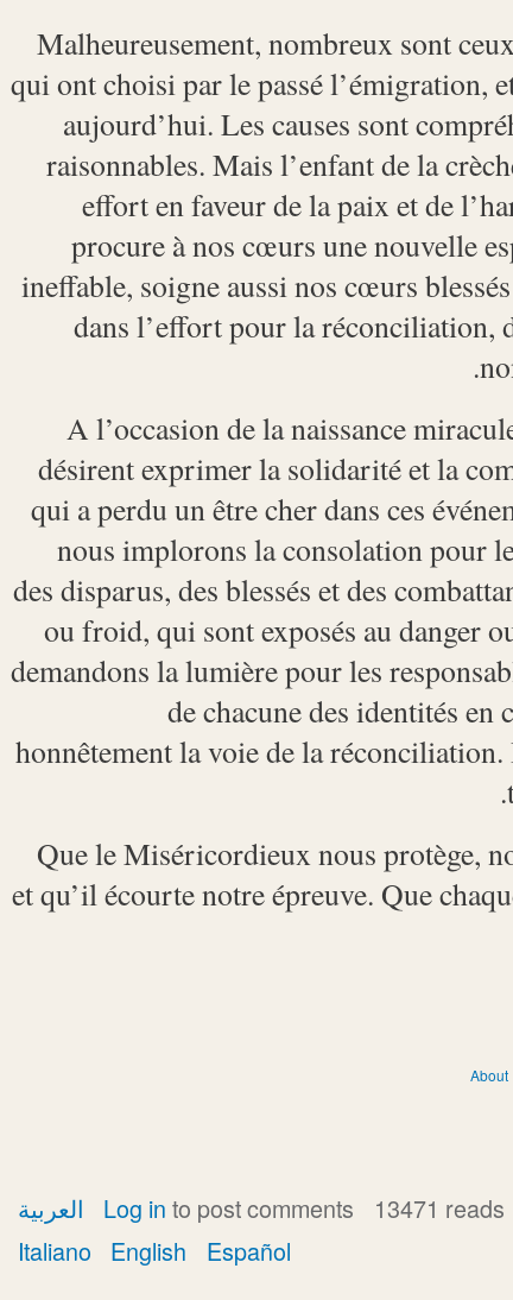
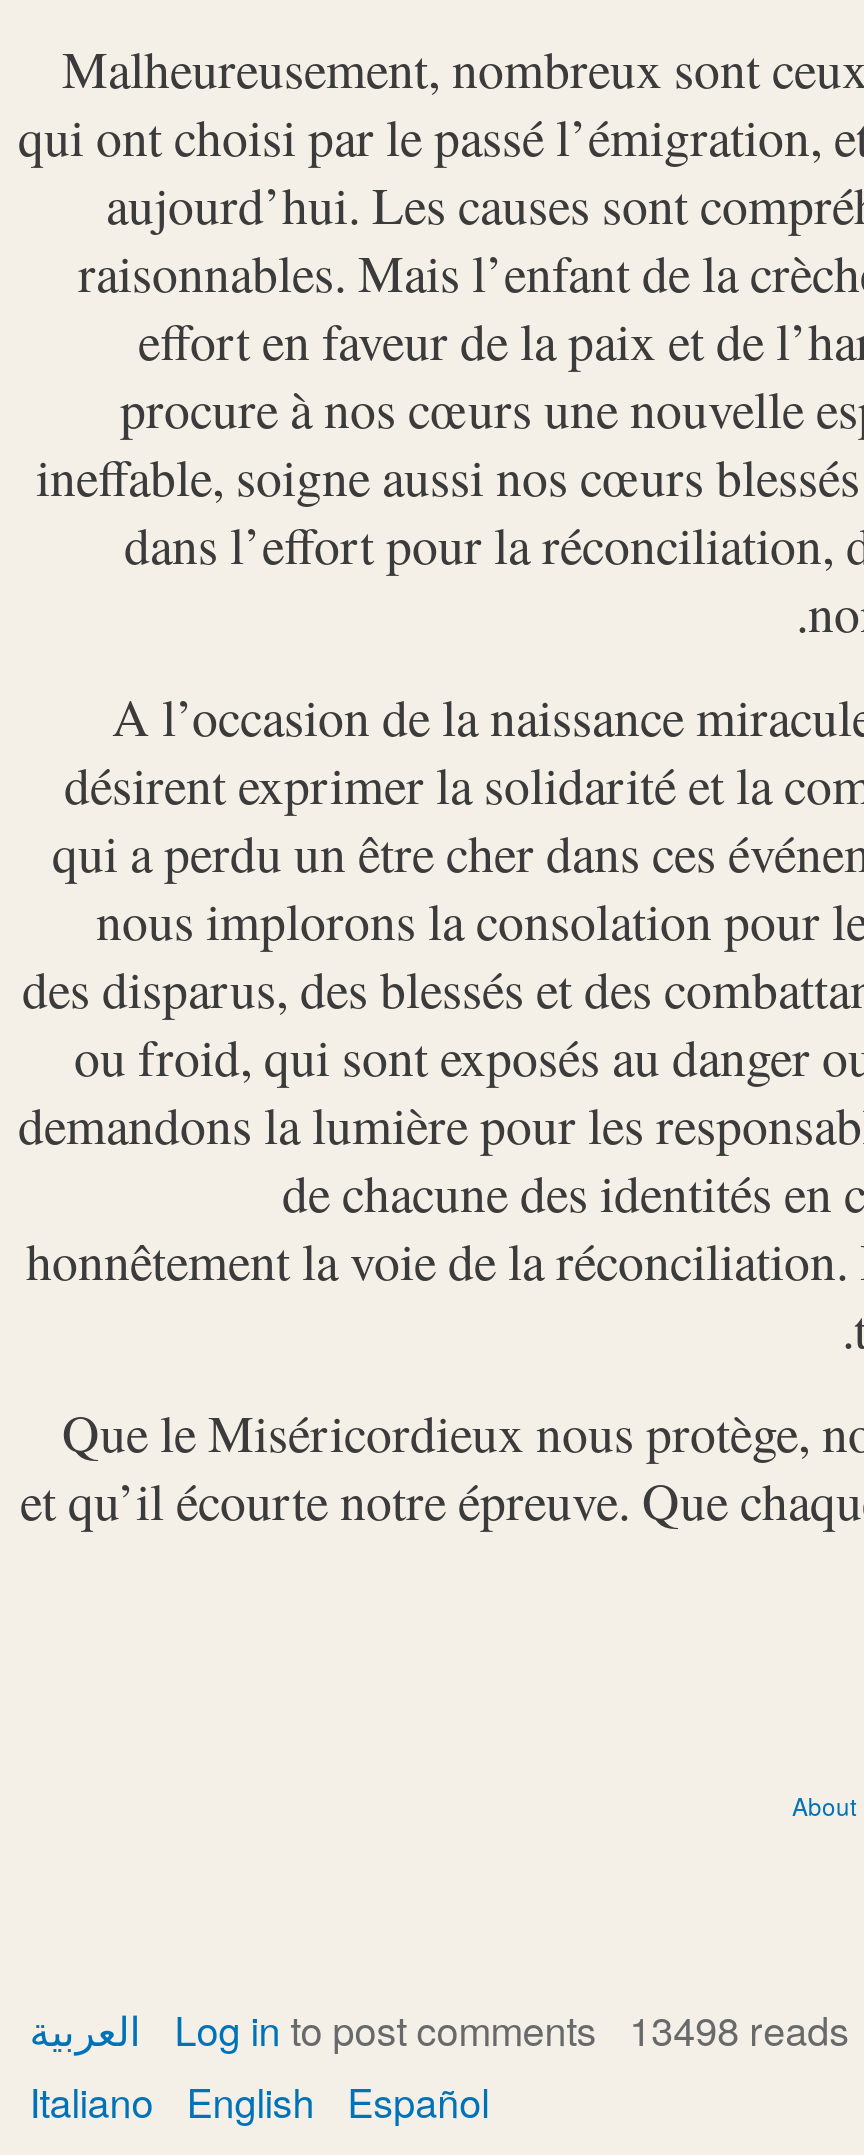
[17,1191,504,1225] Log in to post comments 13471 reads العربية -> [29,2001,849,2059] Log in to post comments 13498 reads العربية

